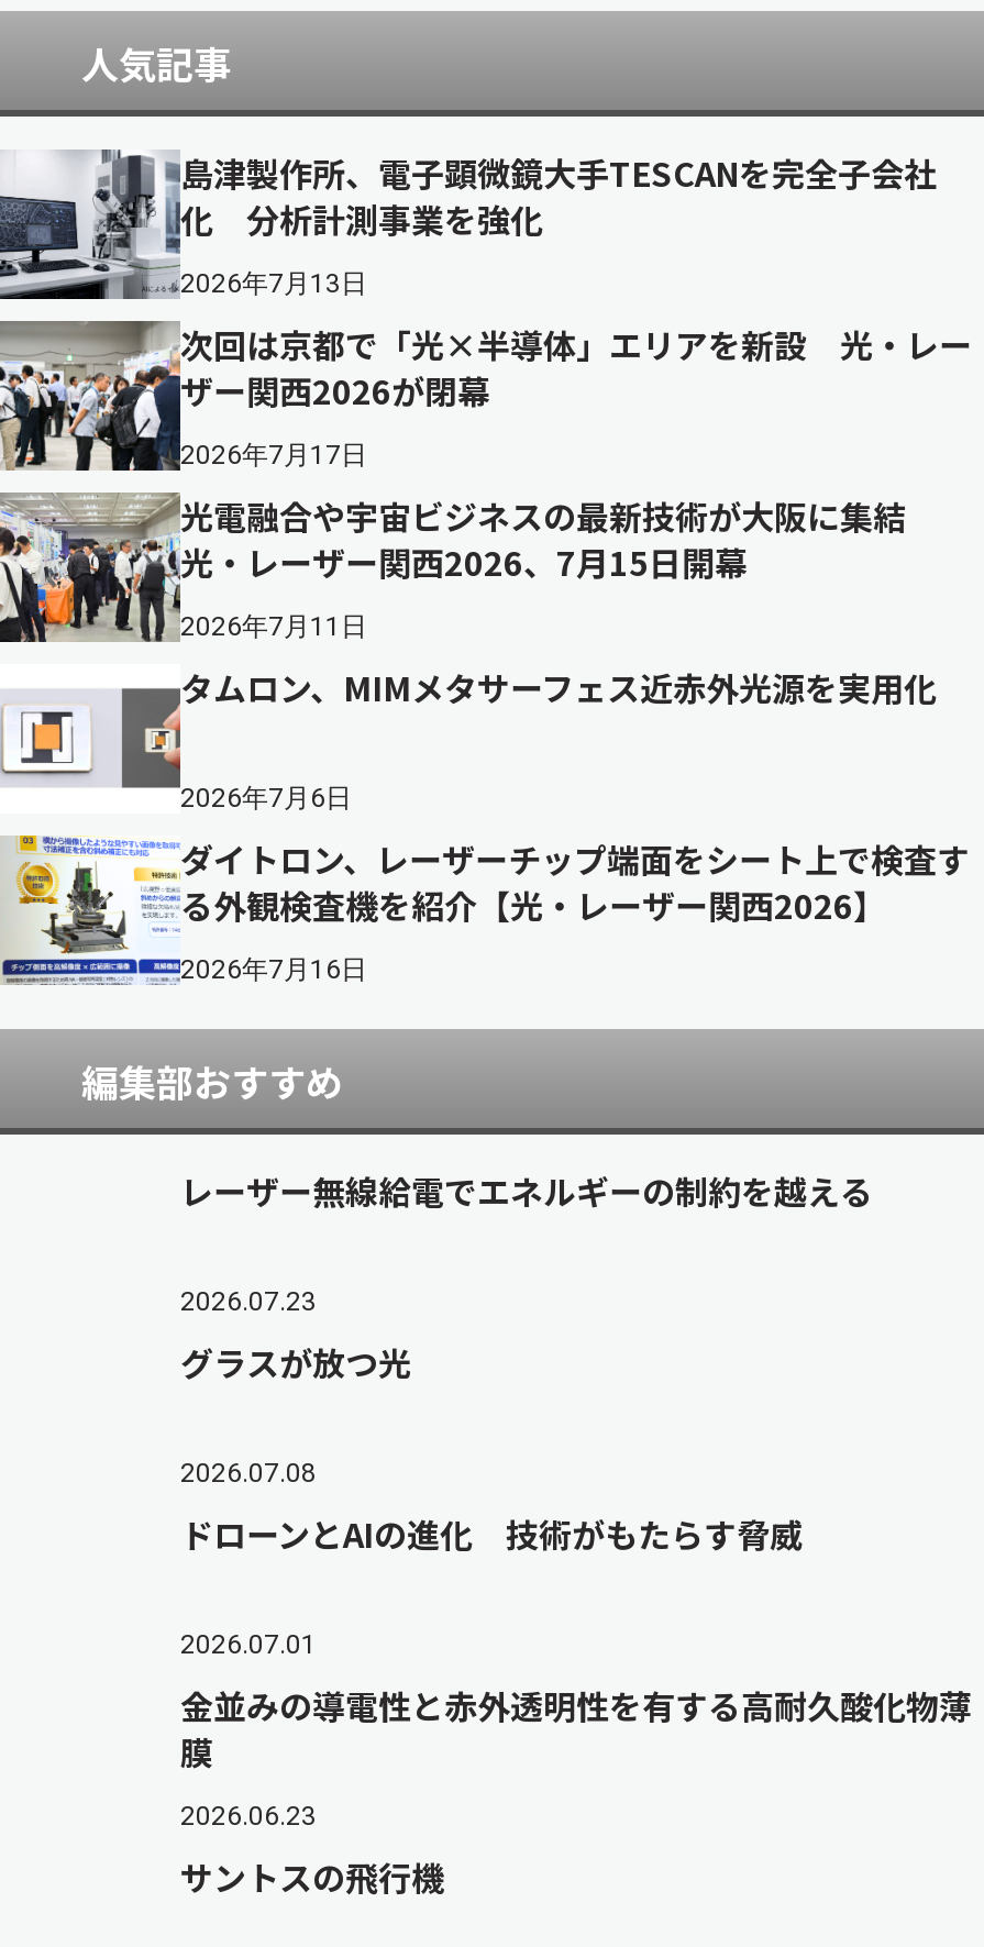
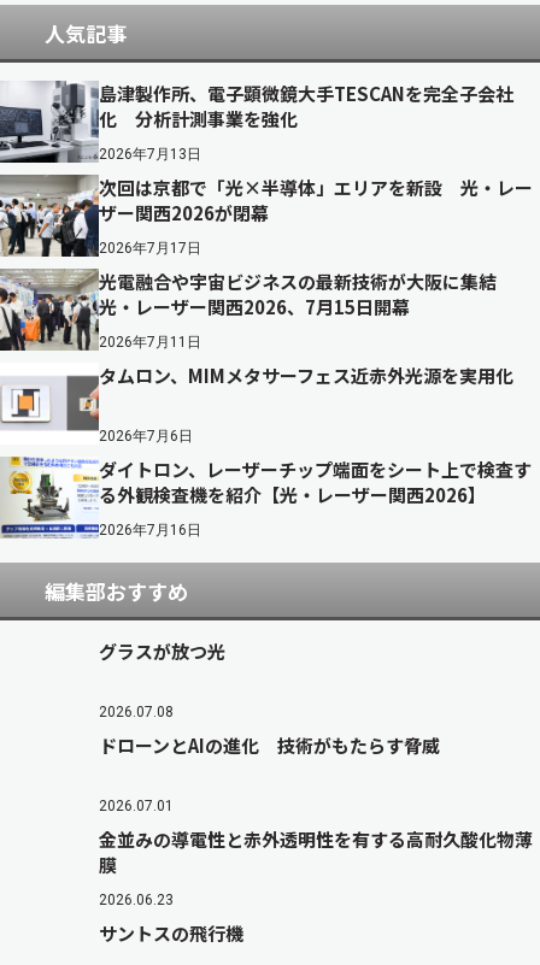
[180,1168,873,1318] レーザー無線給電でエネルギーの制約を越える | 2026.07.23 -> none

